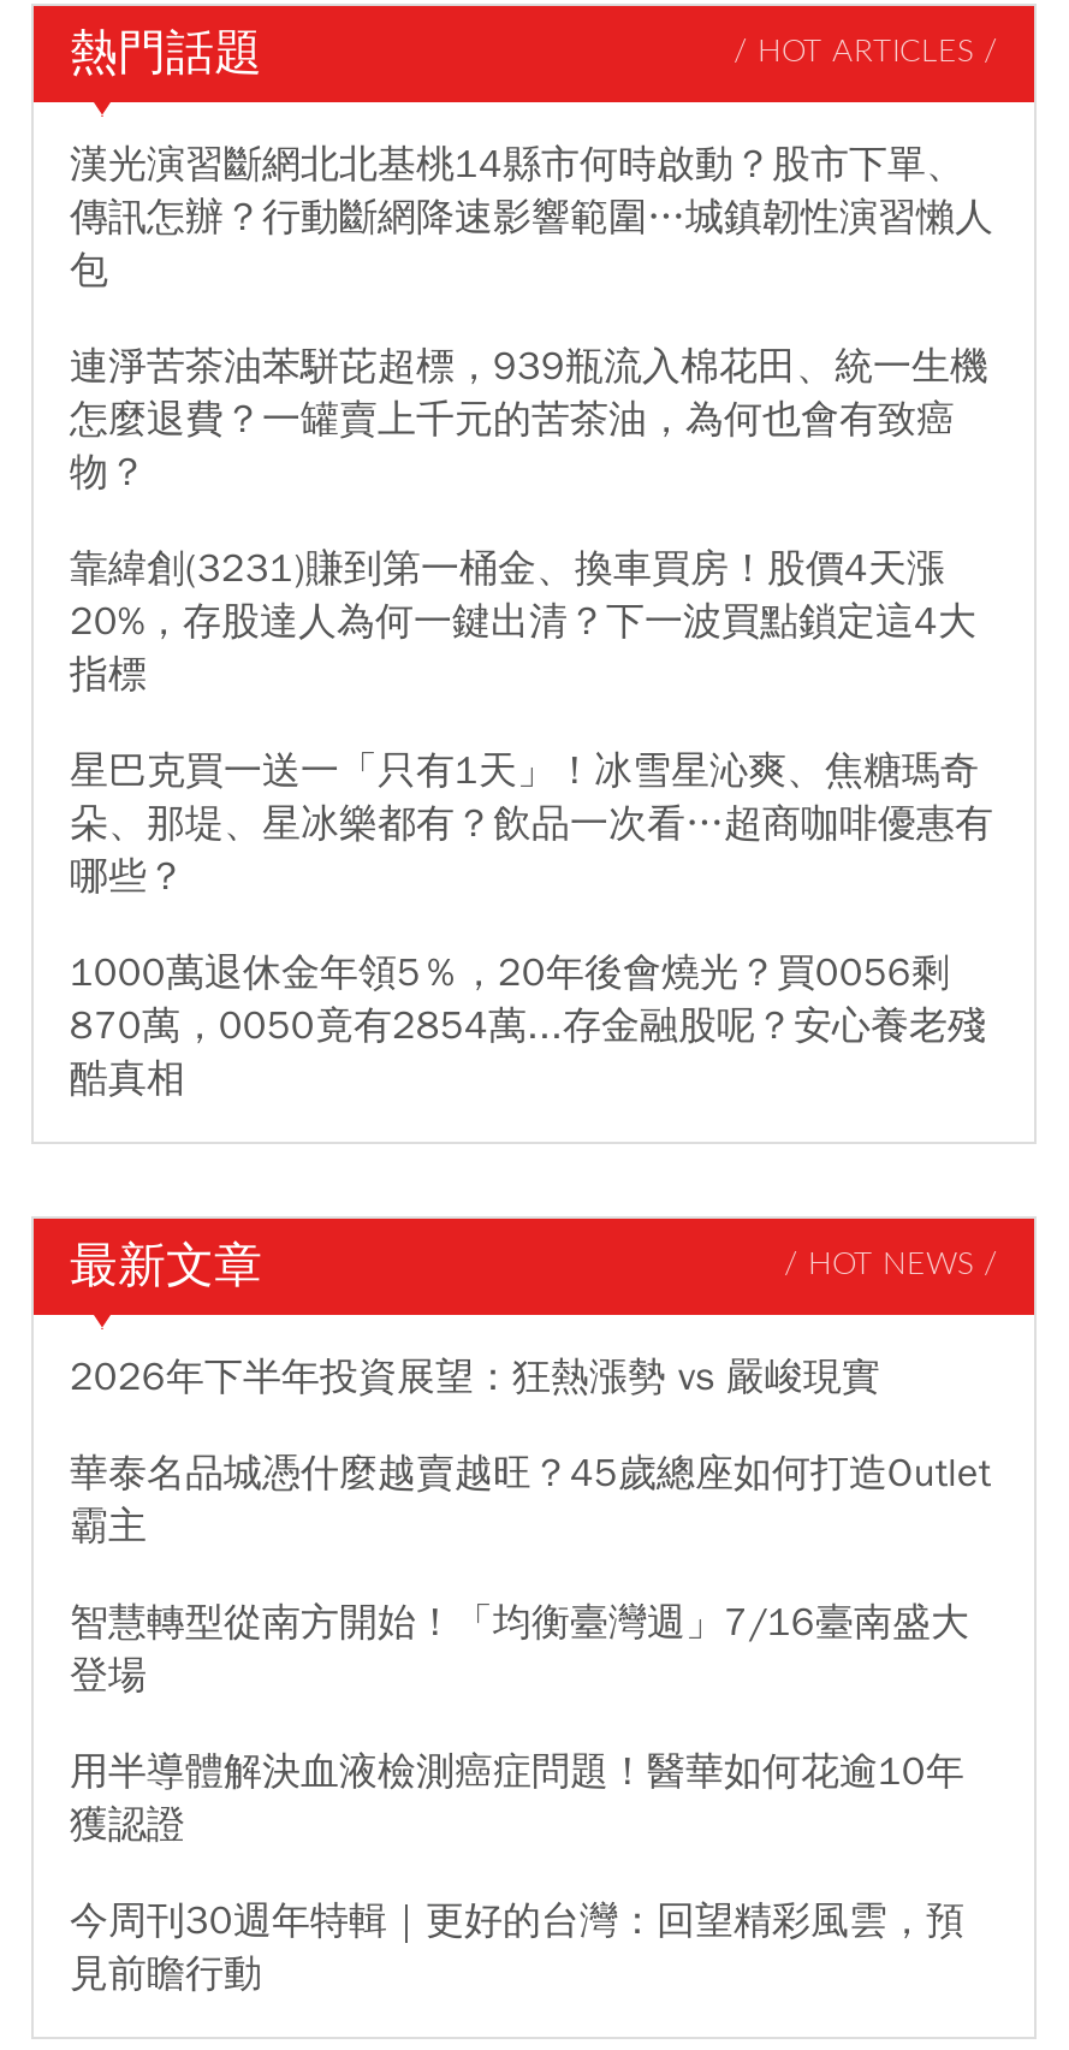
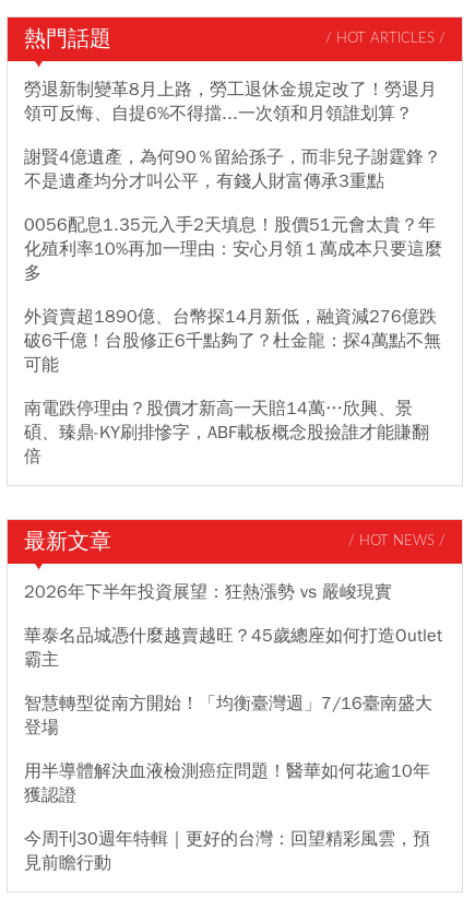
[70,141,993,295] 漢光演習斷網北北基桃14縣市何時啟動？股市下單、 | 傳訊怎辦？行動斷網降速影響範圍…城鎮韌性演習懶人 | 包 -> [24,79,437,124] 勞退新制變革8月上路，勞工退休金規定改了！勞退月 | 領可反悔、自提6%不得擋...一次領和月領誰划算？
[70,343,988,497] 連淨苦茶油苯駢芘超標，939瓶流入棉花田、統一生機 | 怎麼退費？一罐賣上千元的苦茶油，為何也會有致癌 | 物？ -> [24,146,441,192] 謝賢4億遺產，為何90％留給孫子，而非兒子謝霆鋒？ | 不是遺產均分才叫公平，有錢人財富傳承3重點
[70,545,976,699] 靠緯創(3231)賺到第一桶金、換車買房！股價4天漲 | 20%，存股達人為何一鍵出清？下一波買點鎖定這4大 | 指標 -> [24,214,442,284] 0056配息1.35元入手2天填息！股價51元會太貴？年 | 化殖利率10%再加一理由：安心月領１萬成本只要這麼 | 多
[70,747,993,901] 星巴克買一送一「只有1天」！冰雪星沁爽、焦糖瑪奇 | 朵、那堤、星冰樂都有？飲品一次看…超商咖啡優惠有 | 哪些？ -> [24,306,441,376] 外資賣超1890億、台幣探14月新低，融資減276億跌 | 破6千億！台股修正6千點夠了？杜金龍：探4萬點不無 | 可能
[70,949,986,1103] 1000萬退休金年領5％，20年後會燒光？買0056剩 | 870萬，0050竟有2854萬...存金融股呢？安心養老殘 | 酷真相 -> [24,398,429,467] 南電跌停理由？股價才新高一天賠14萬…欣興、景 | 碩、臻鼎-KY刷排慘字，ABF載板概念股撿誰才能賺翻 | 倍

